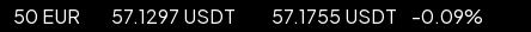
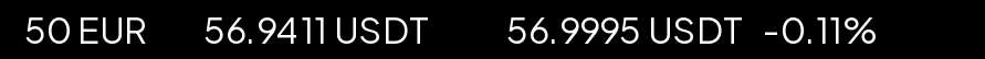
[111,4,236,29] 57.1297 USDT -> [203,7,431,53] 56.9411 USDT
[271,4,483,29] 57.1755 USDT -0.09% -> [506,7,878,53] 56.9995 USDT -0.11%

